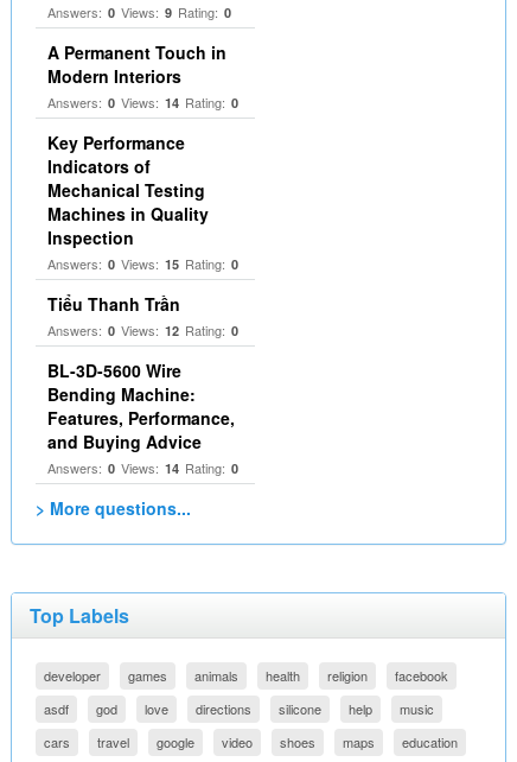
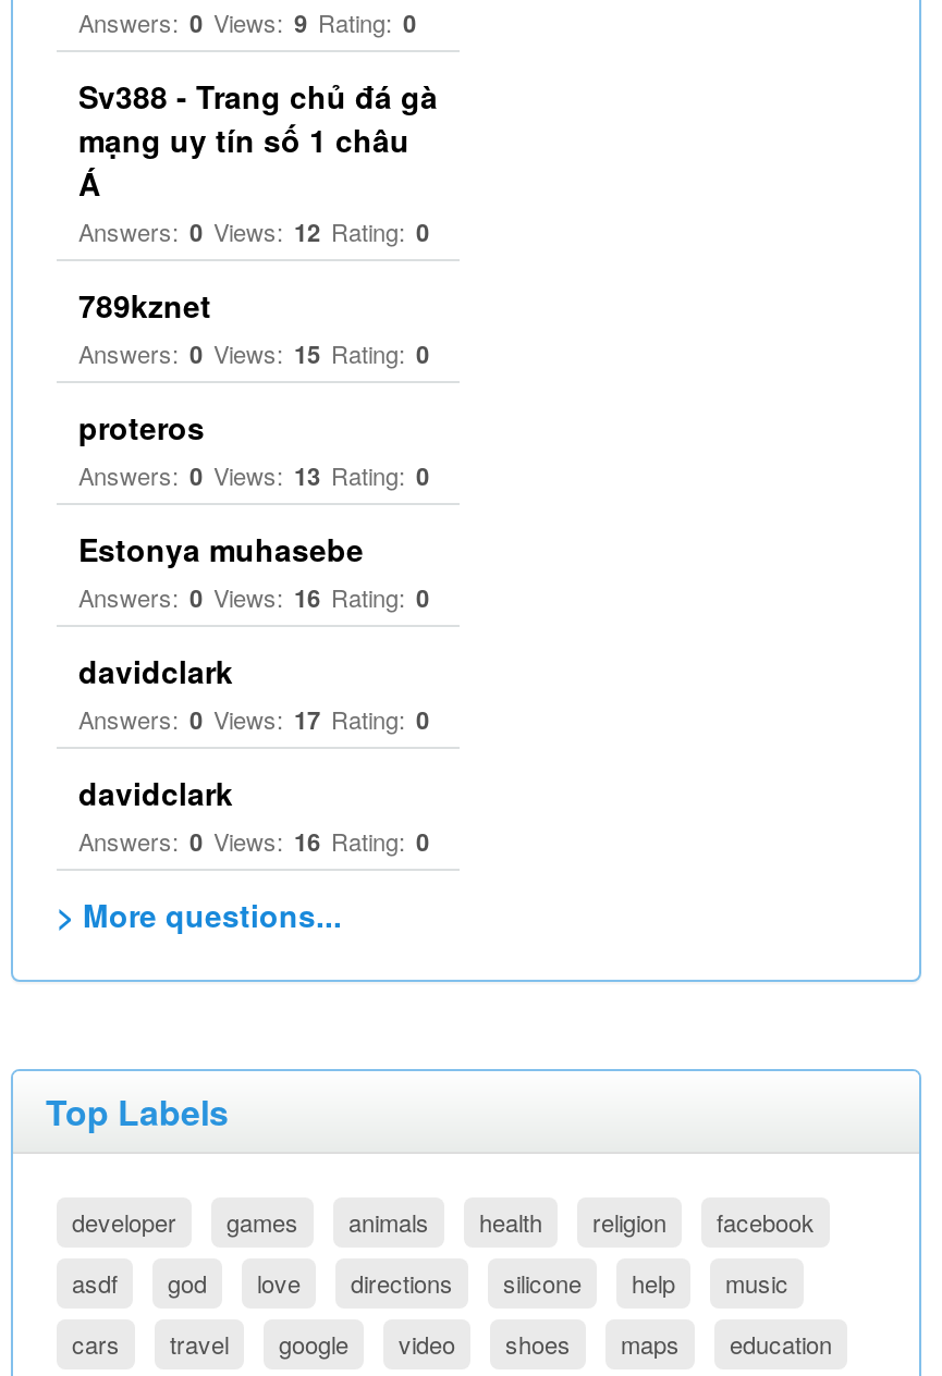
[47,40,238,112] A Permanent Touch in | Modern Interiors | Answers: 0 Views: 14 Rating: 0 -> [78,74,438,205] Sv388 - Trang chủ đá gà | mạng uy tín số 1 châu | Á
[47,131,209,249] Key Performance | Indicators of | Mechanical Testing | Machines in Quality | Inspection -> [78,283,211,327] 789kznet
moved [47,254,238,273] -> [78,335,429,370]: Answers: 0 Views: 15 Rating: 0
[47,292,238,477] Tiểu Thanh Trần | BL-3D-5600 Wire | Bending Machine: | Features, Performance, | and Buying Advice | Answers: 0 Views: 14 Rating: 0 -> [78,405,429,858] proteros | Answers: 0 Views: 13 Rating: 0 | Estonya muhasebe | Answers: 0 Views: 16 Rating: 0 | davidclark | Answers: 0 Views: 17 Rating: 0 | davidclark | Answers: 0 Views: 16 Rating: 0
moved [47,320,238,339] -> [78,213,429,248]: Answers: 0 Views: 12 Rating: 0

